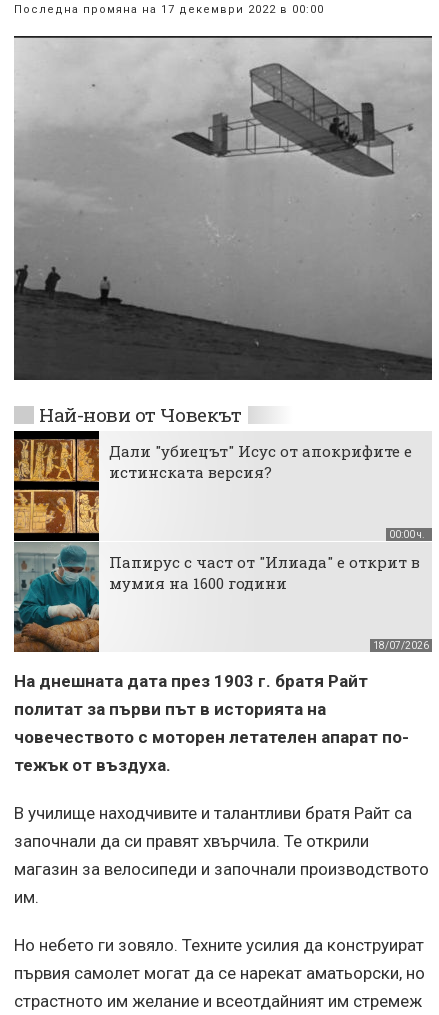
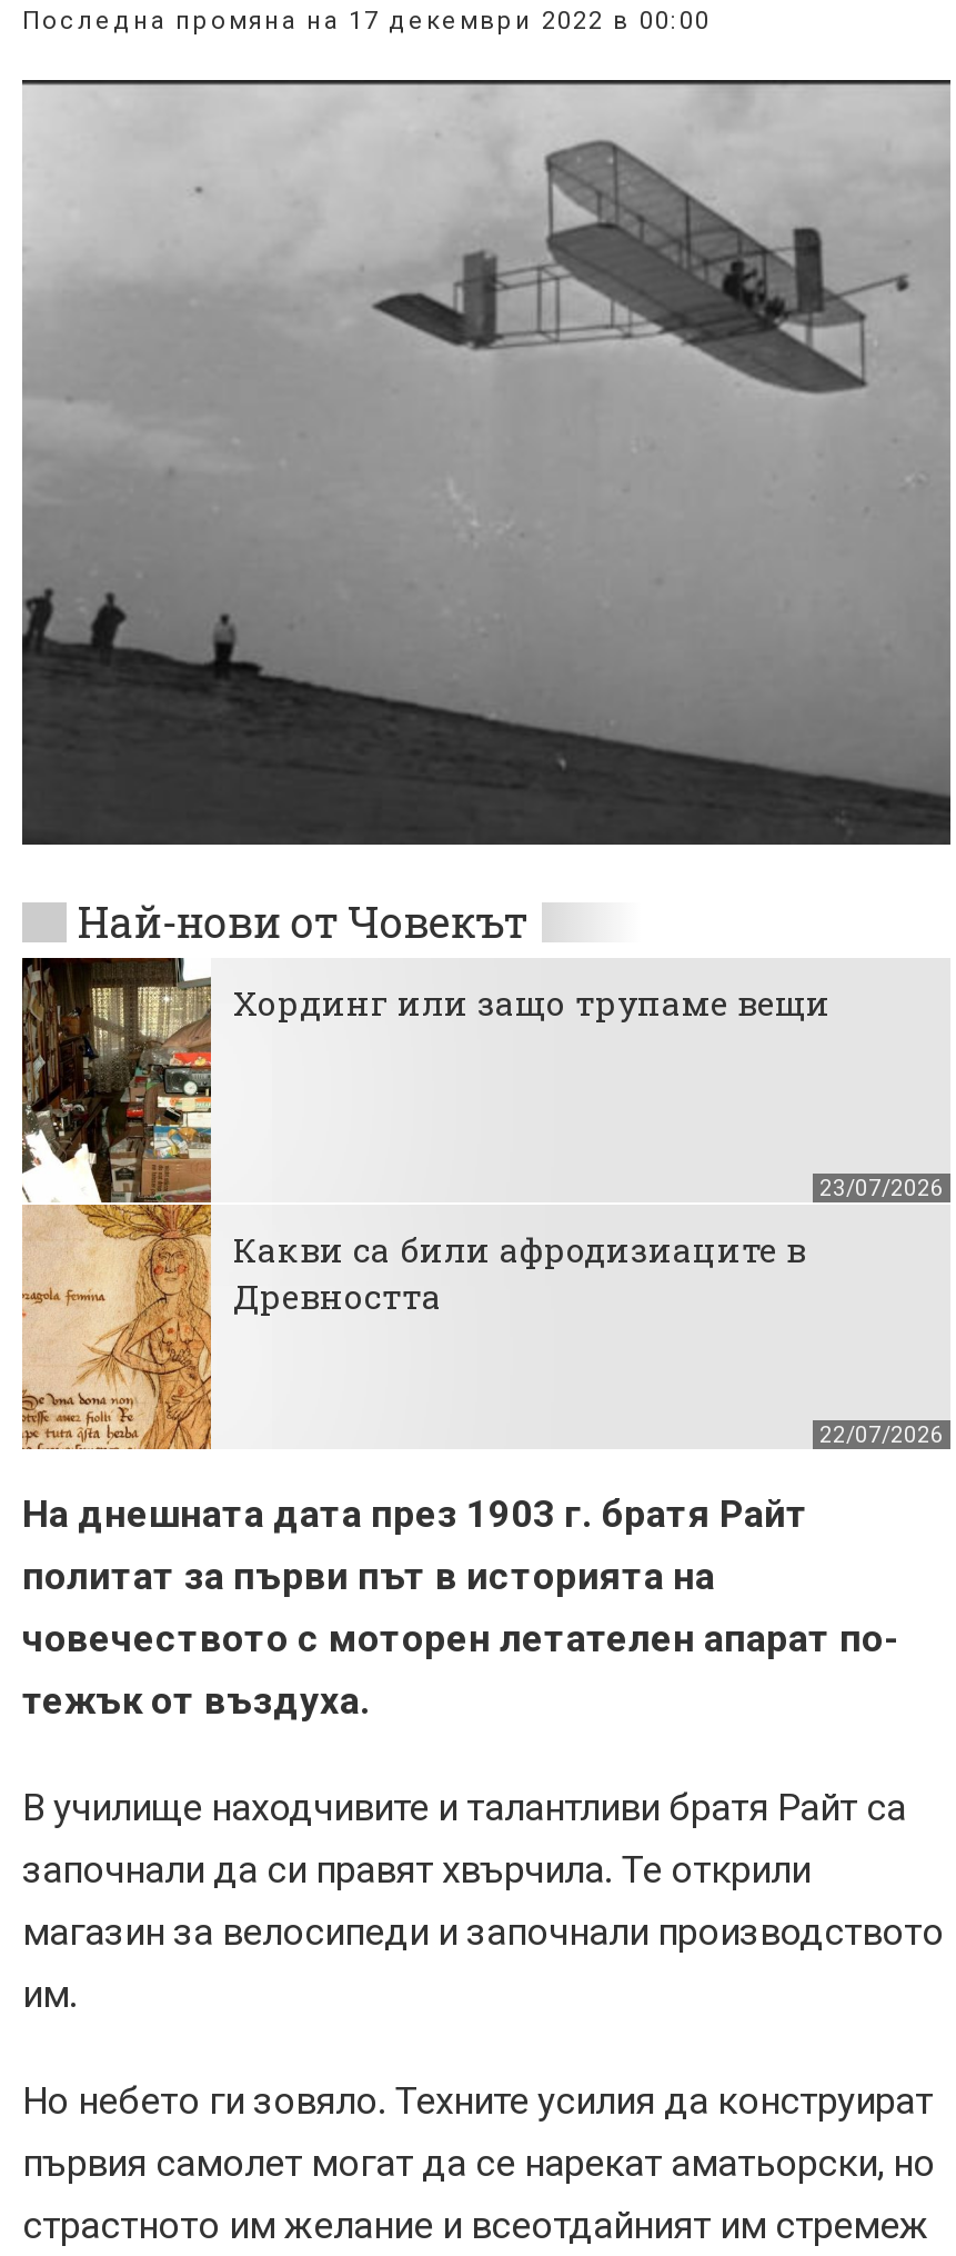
[13,430,412,653] [image] | Дали "убиецът" Исус от апокрифите е | истинската версия? -> [20,956,831,1451] [image] | Хординг или защо трупаме вещи
[389,529,429,540] 00:00 ч. -> [819,1176,944,1200] 23/07/2026
[109,552,420,593] Папирус с част от "Илиада" е открит в | мумия на 1600 години -> [233,1227,806,1318] Какви са били афродизиаците в | Древността
[373,640,429,651] 18/07/2026 -> [819,1423,944,1447] 22/07/2026

